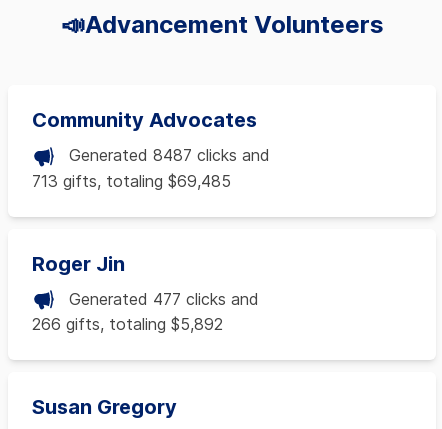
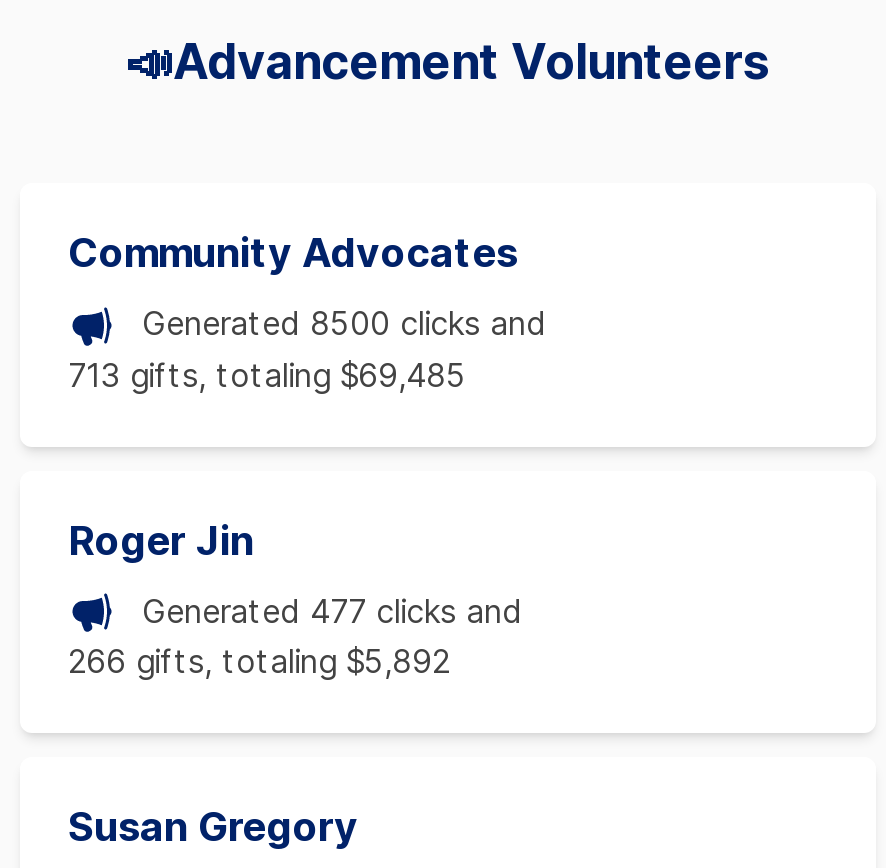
[64,145,270,165] Generated 8487 clicks and -> [132,303,546,343] Generated 8500 clicks and

